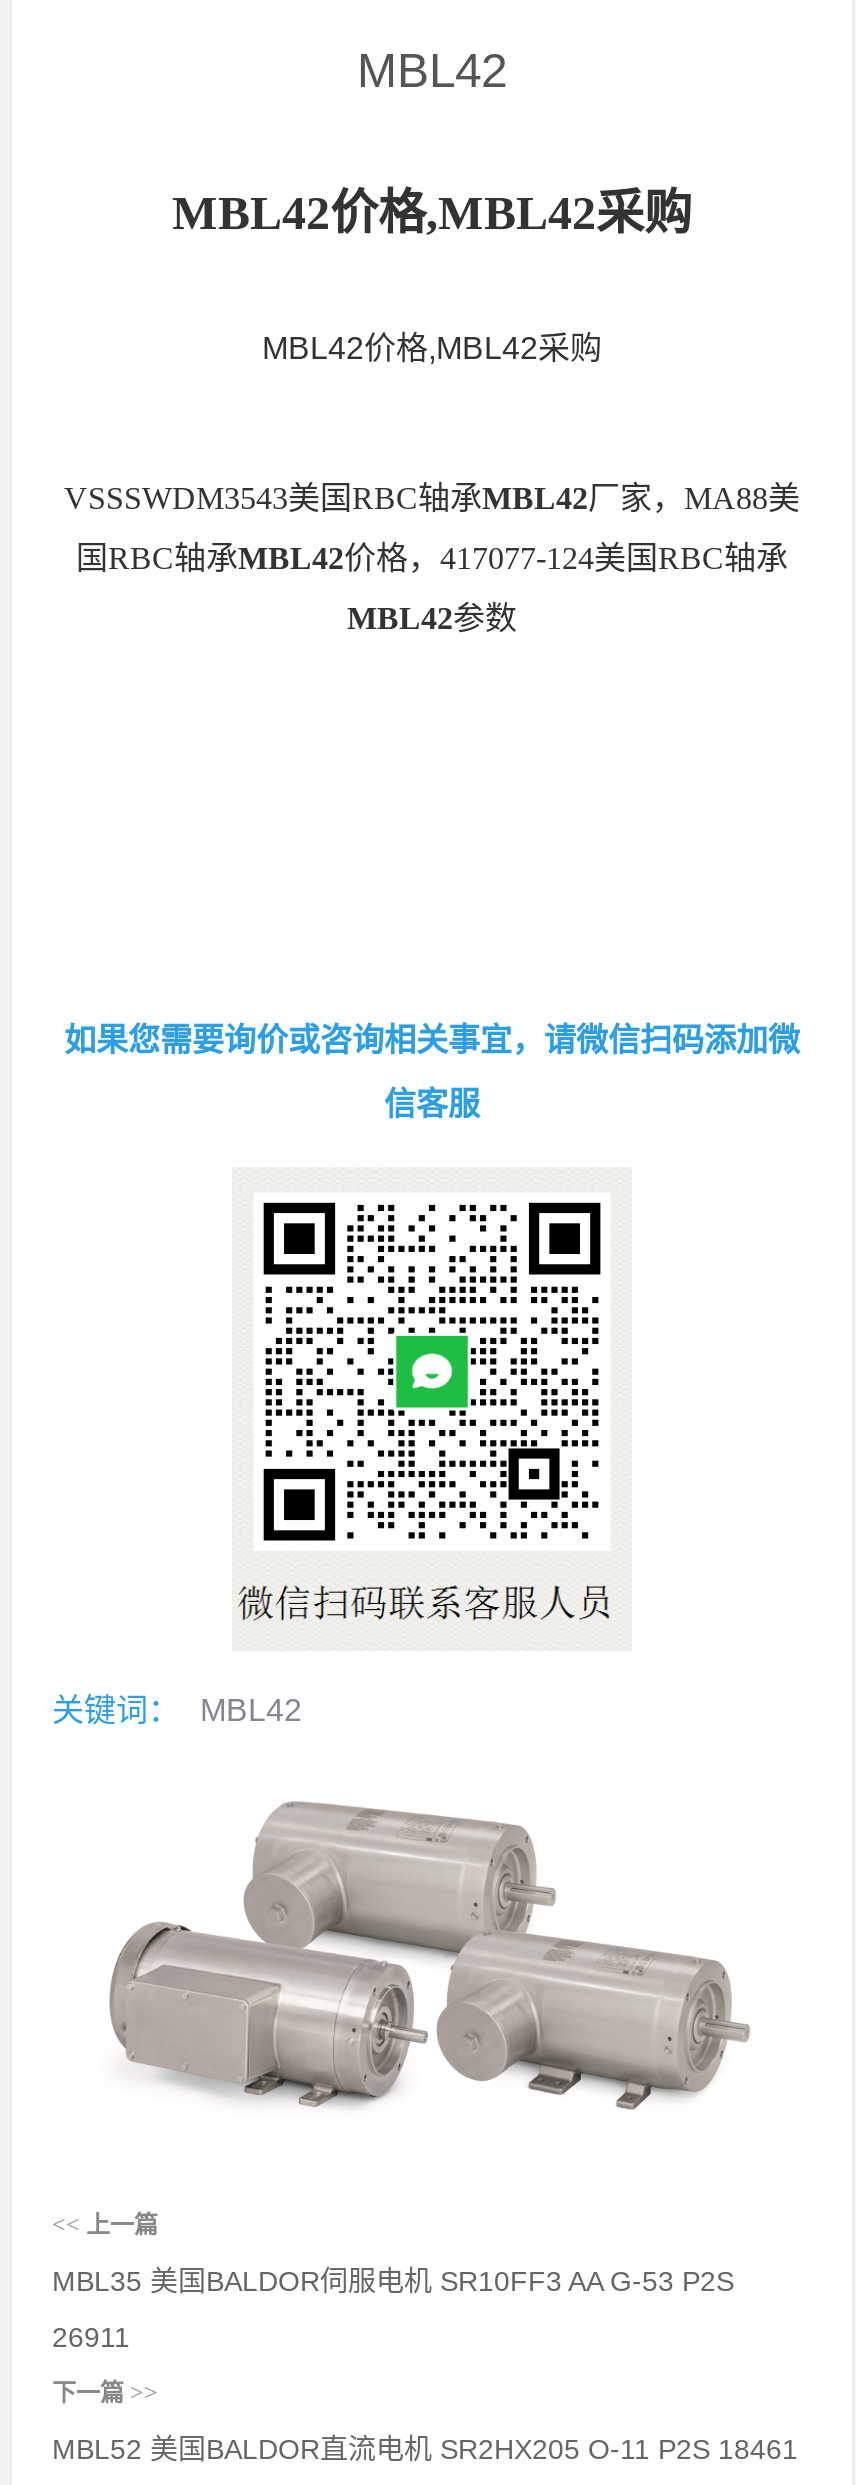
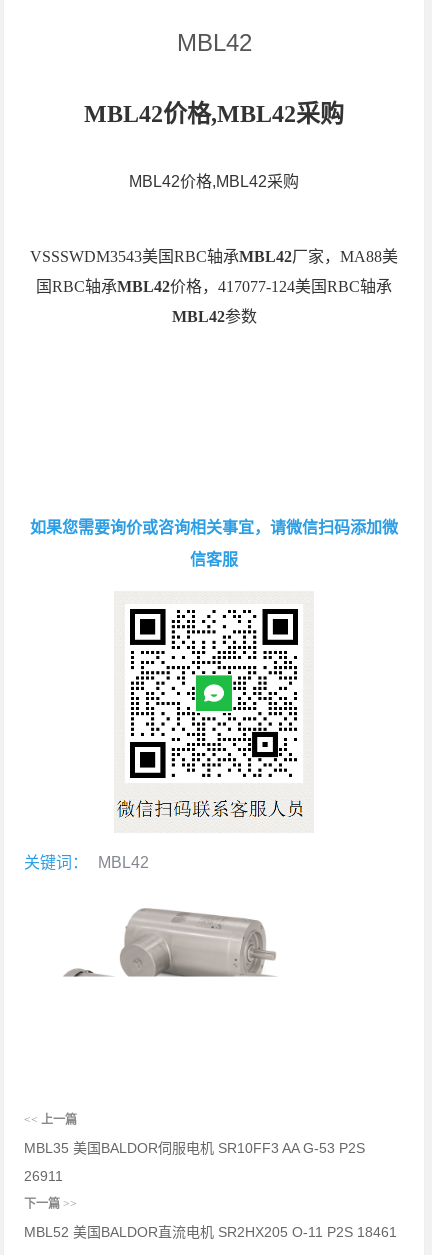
[108,1937,752,2111] [image] -> none

